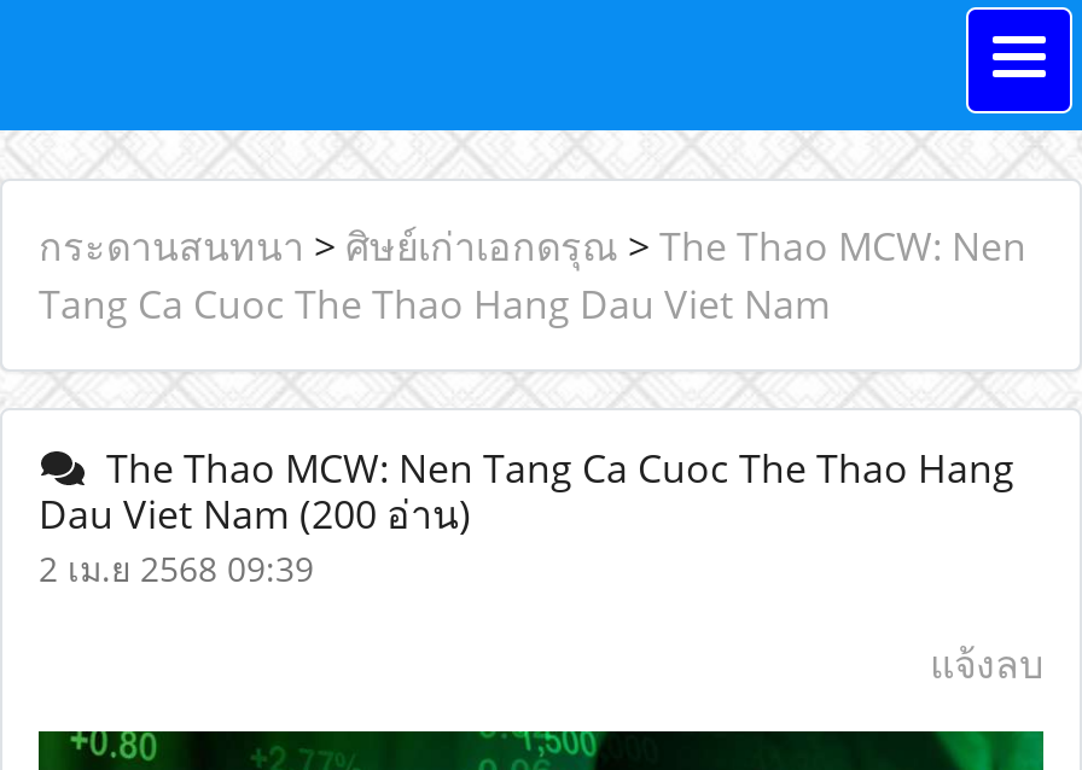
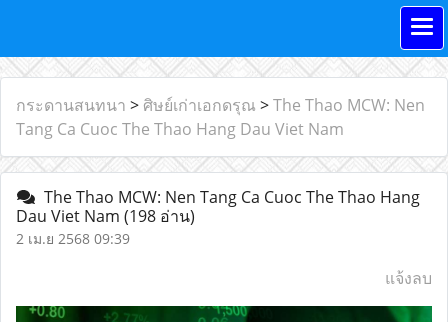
[39,488,471,541] Dau Viet Nam (200 อ่าน) -> [16,205,195,227] Dau Viet Nam (198 อ่าน)

